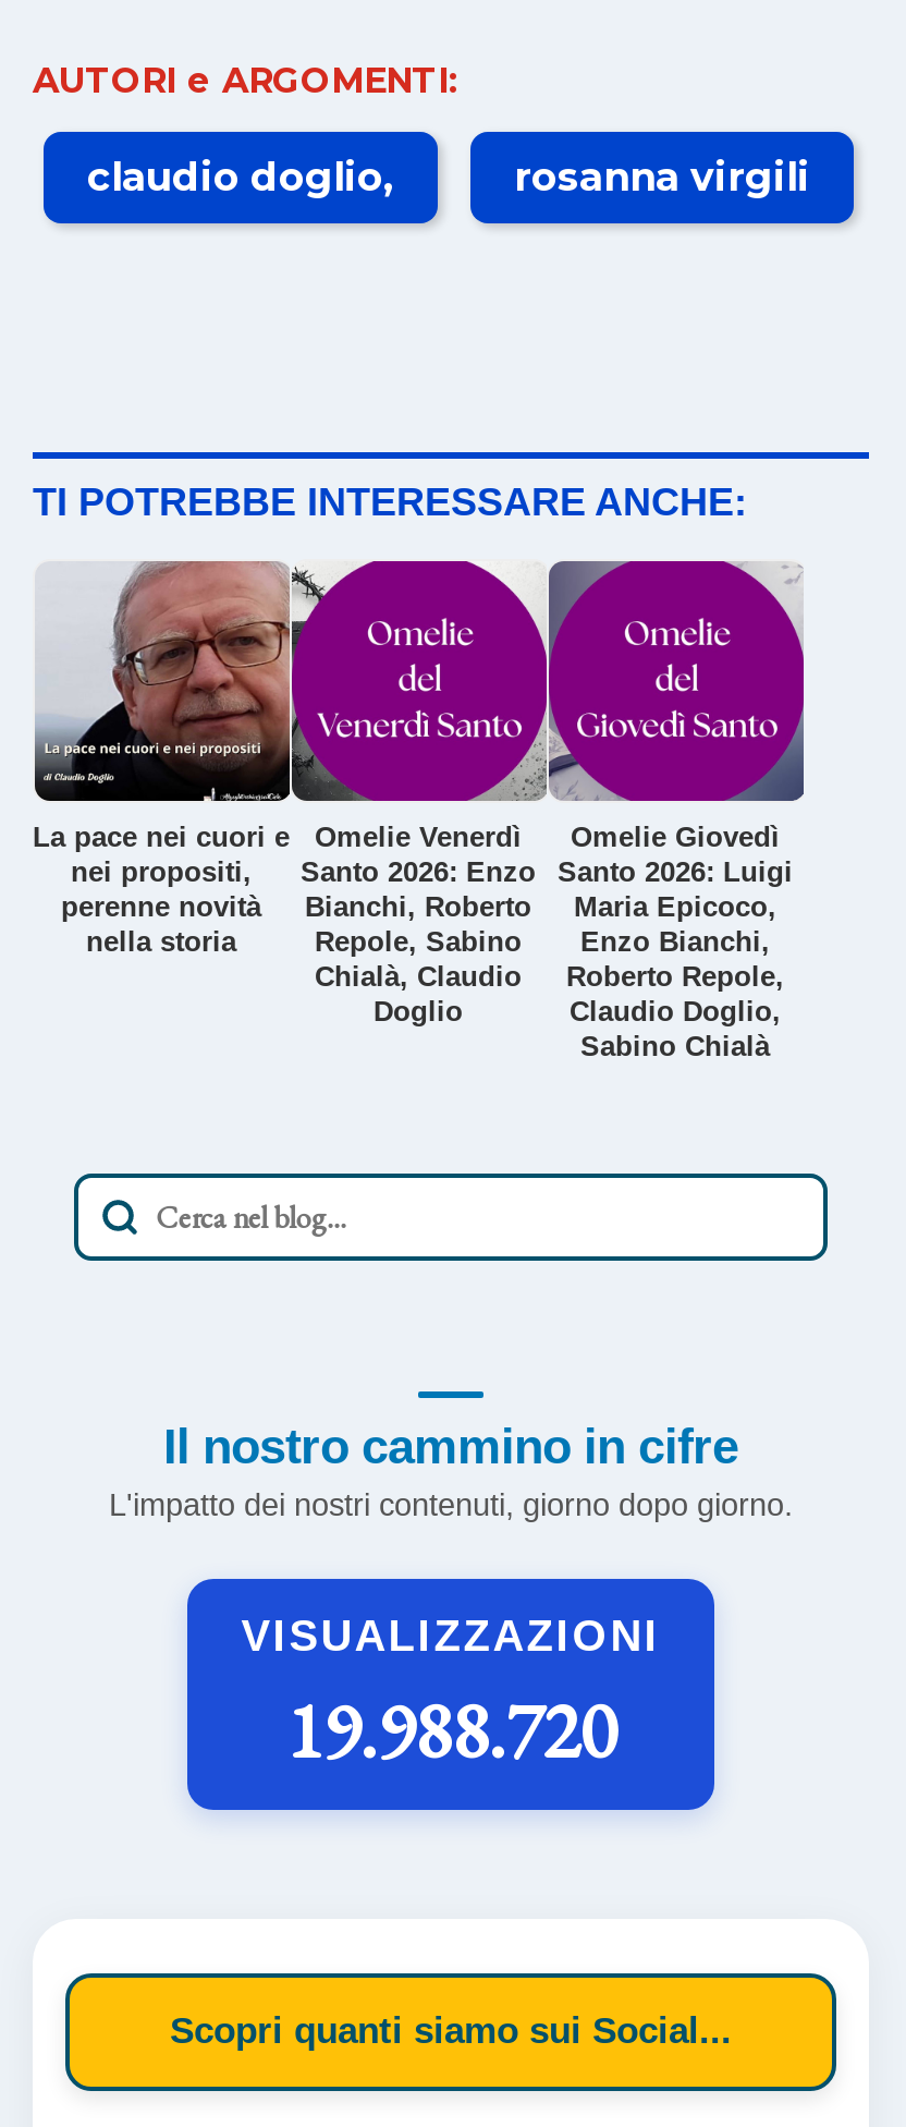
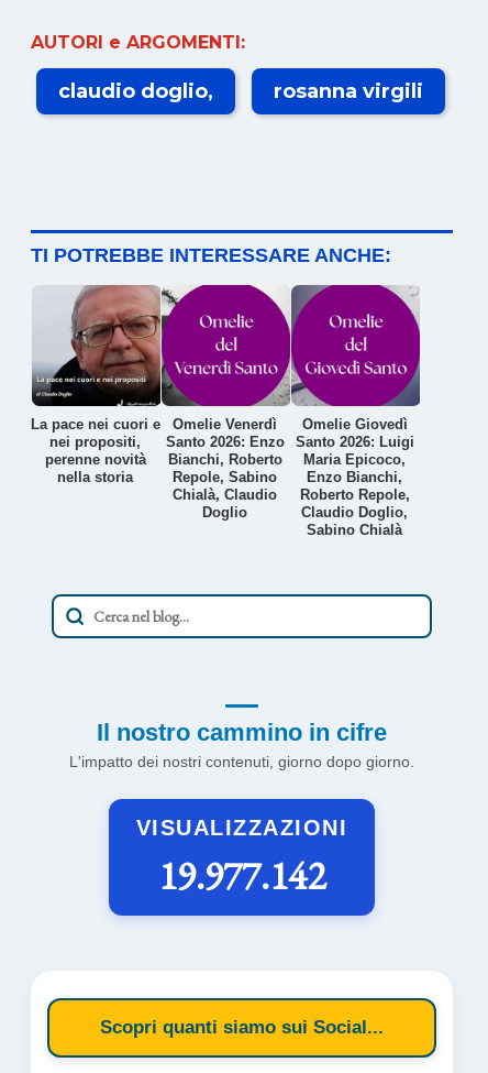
[285,1679,616,1781] 19.988.720 -> [158,849,325,901] 19.977.142

